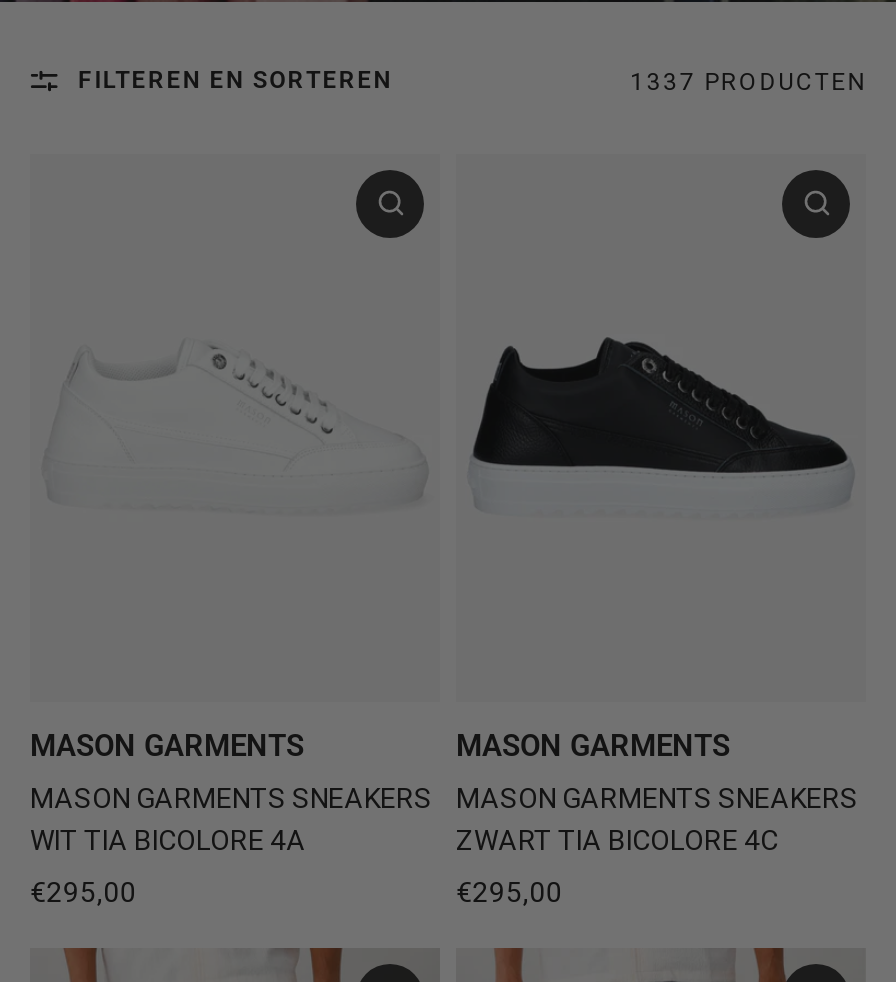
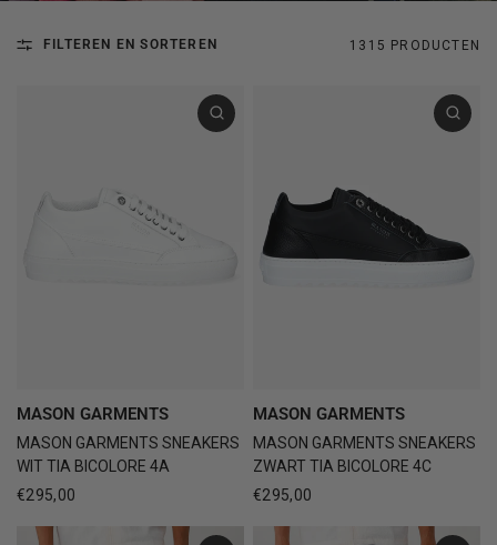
[630,68,866,96] 1337 PRODUCTEN -> [350,38,480,53] 1315 PRODUCTEN

